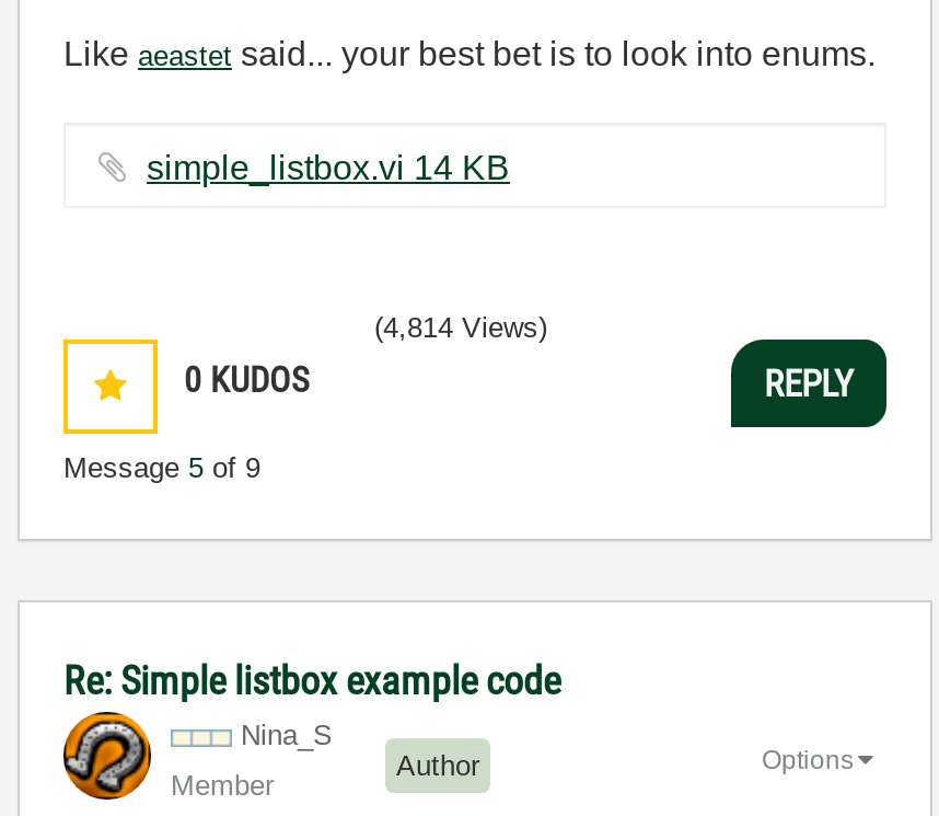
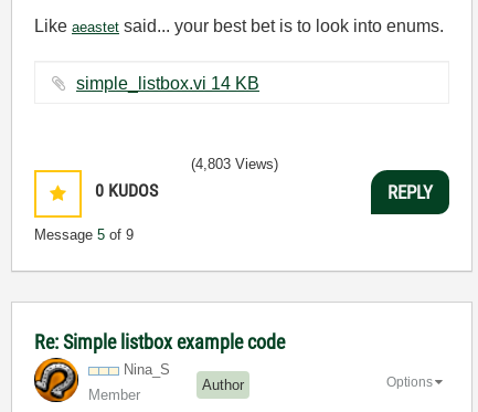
[374,311,547,344] (4,814 Views) -> [191,156,278,172] (4,803 Views)

